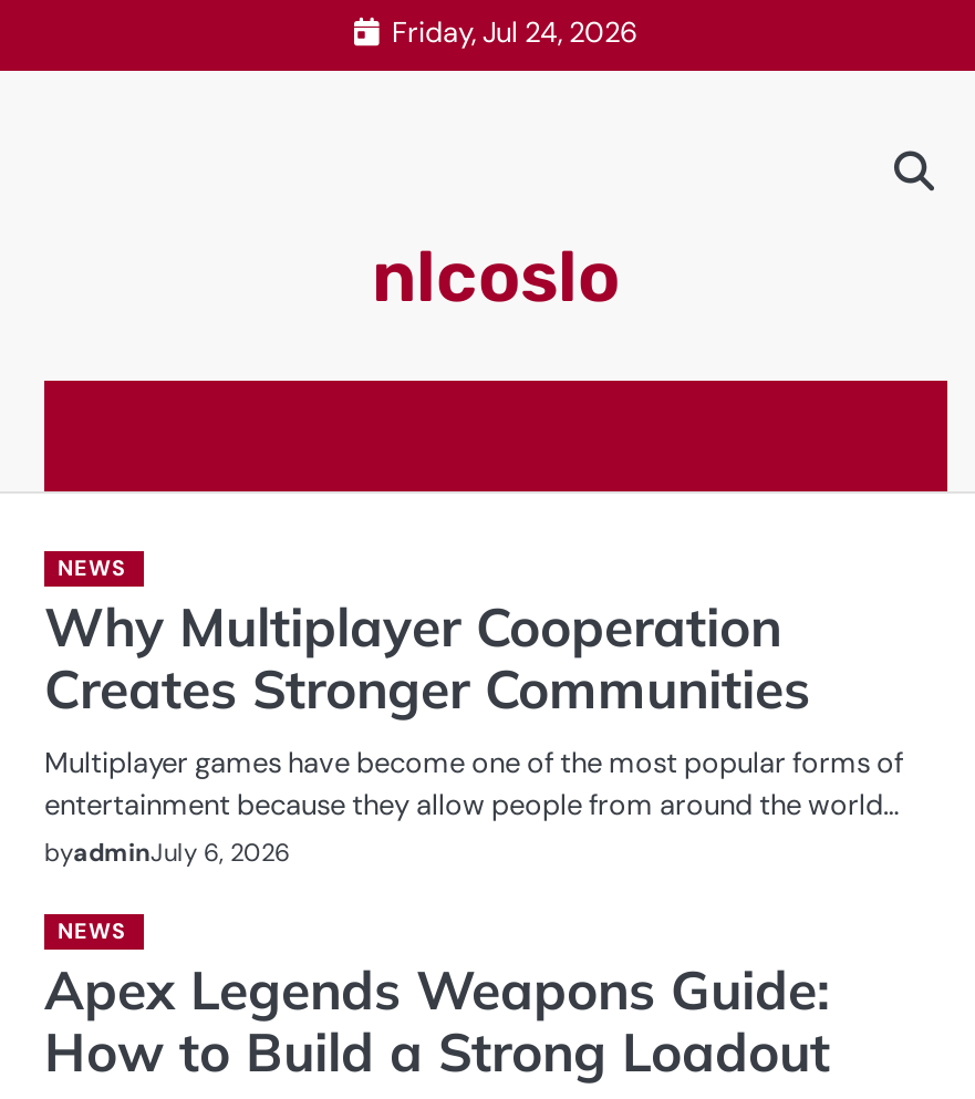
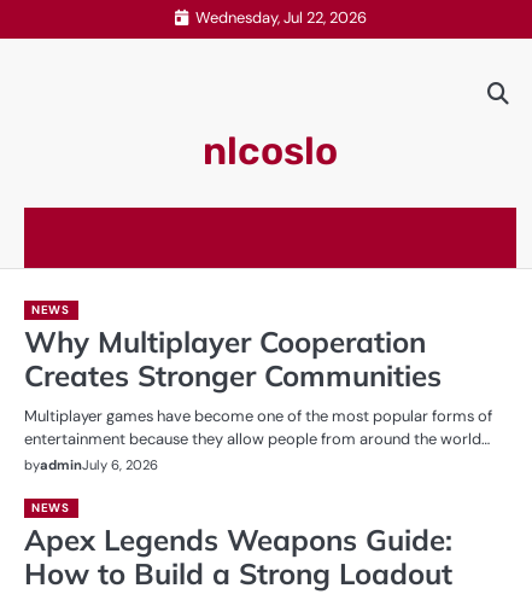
[392,12,637,50] Friday, Jul 24, 2026 -> [195,7,366,27] Wednesday, Jul 22, 2026

